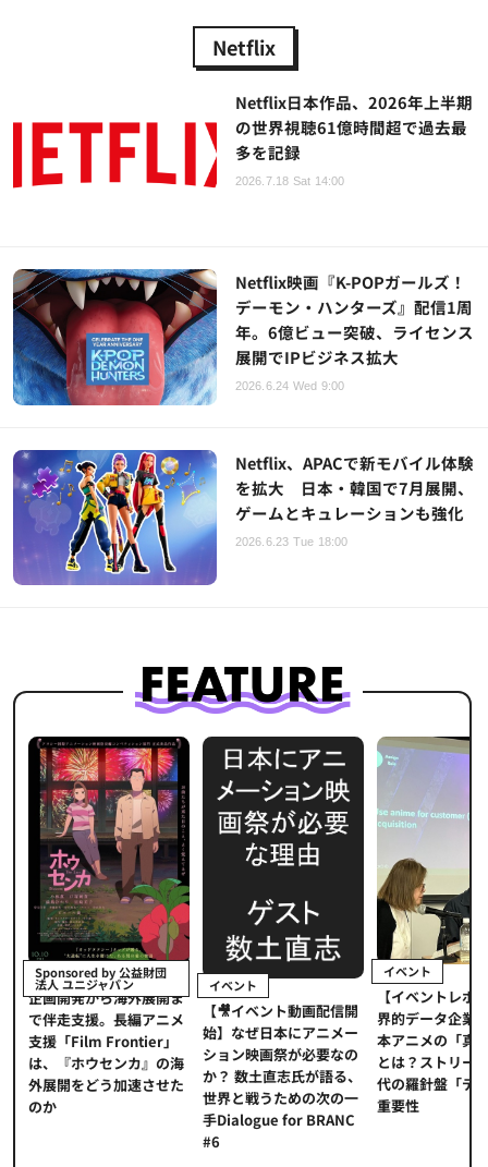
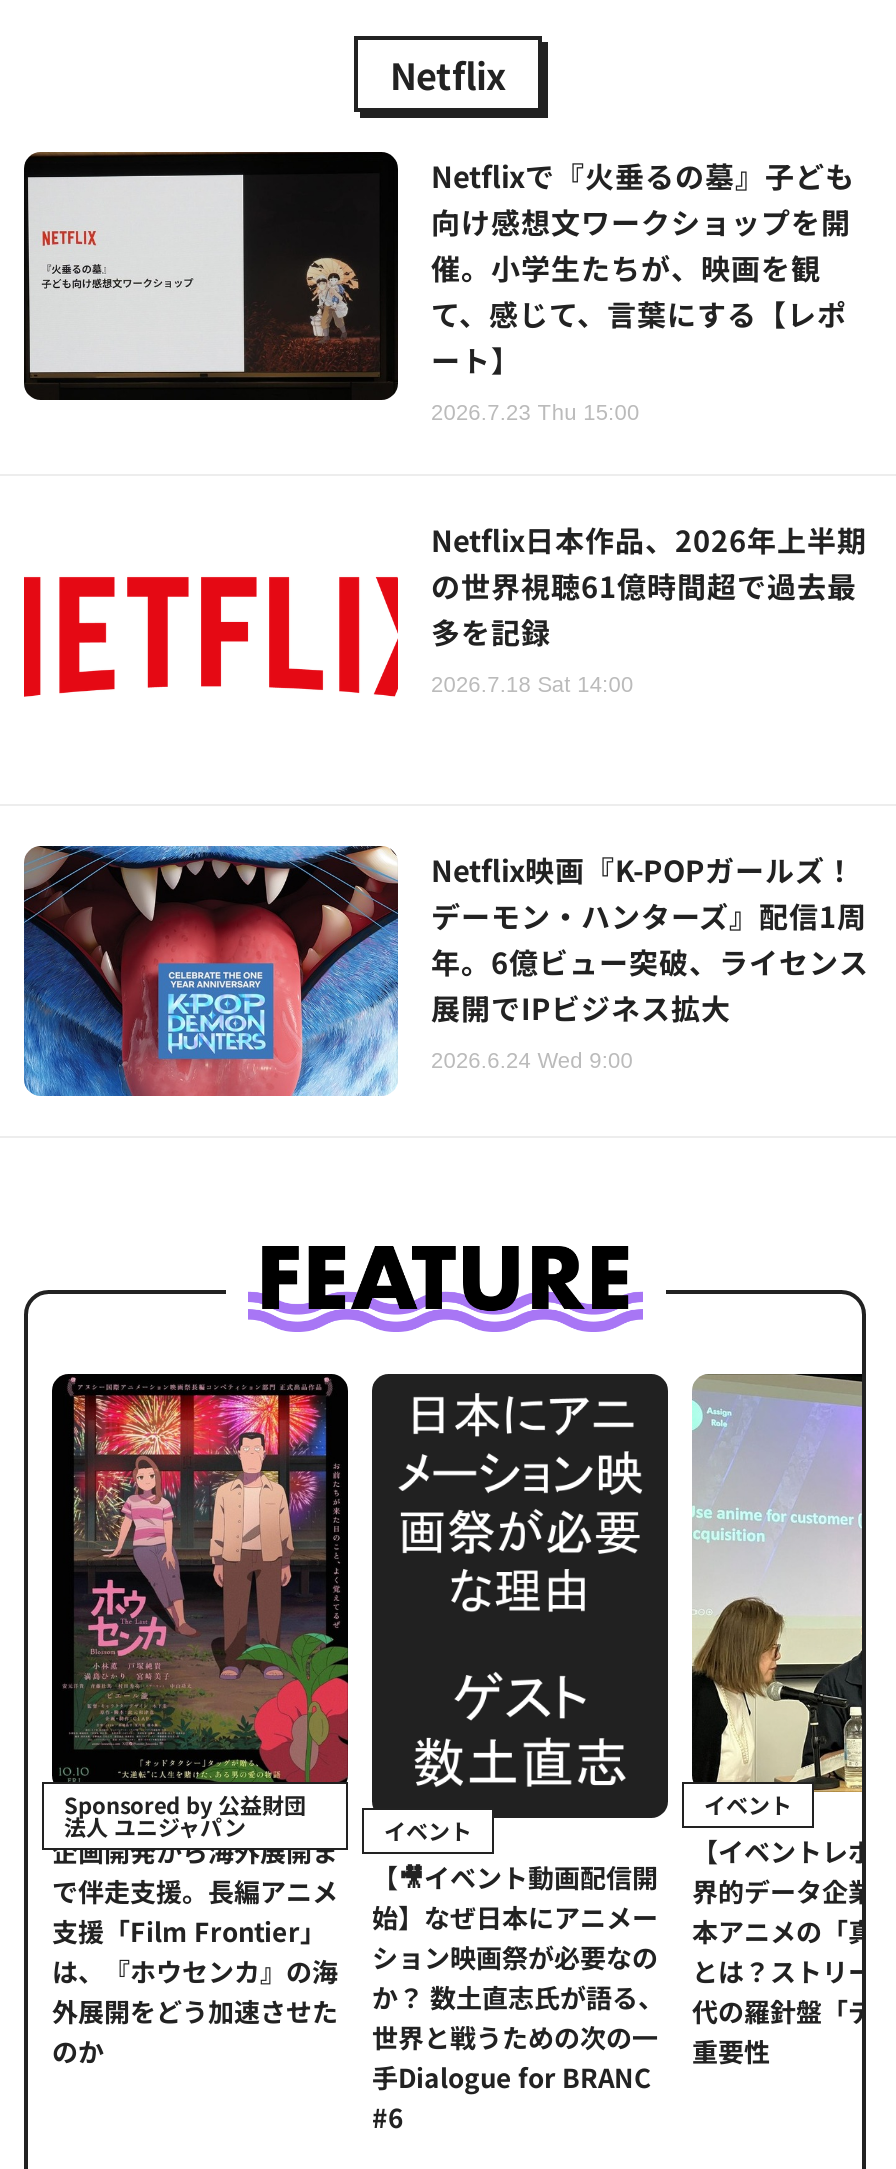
none -> [22,150,855,424] [image] | Netflixで『火垂るの墓』子ども | 向け感想文ワークショップを開 | 催。小学生たちが、映画を観 | て、感じて、言葉にする【レポ | ート】 | 2026.7.23 Thu 15:00
moved [11,90,473,408] -> [20,518,869,1100]: [image] | Netflix日本作品、2026年上半期 | の世界視聴61億時間超で過去最 | ... | 展開でIPビジネス拡大 | 2026.6.24 Wed 9:00
[12,449,473,586] [image] | Netflix、APACで新モバイル体験 | を拡大 日本・韓国で7月展開、 | ゲームとキュレーションも強化 | 2026.6.23 Tue 18:00 -> none

